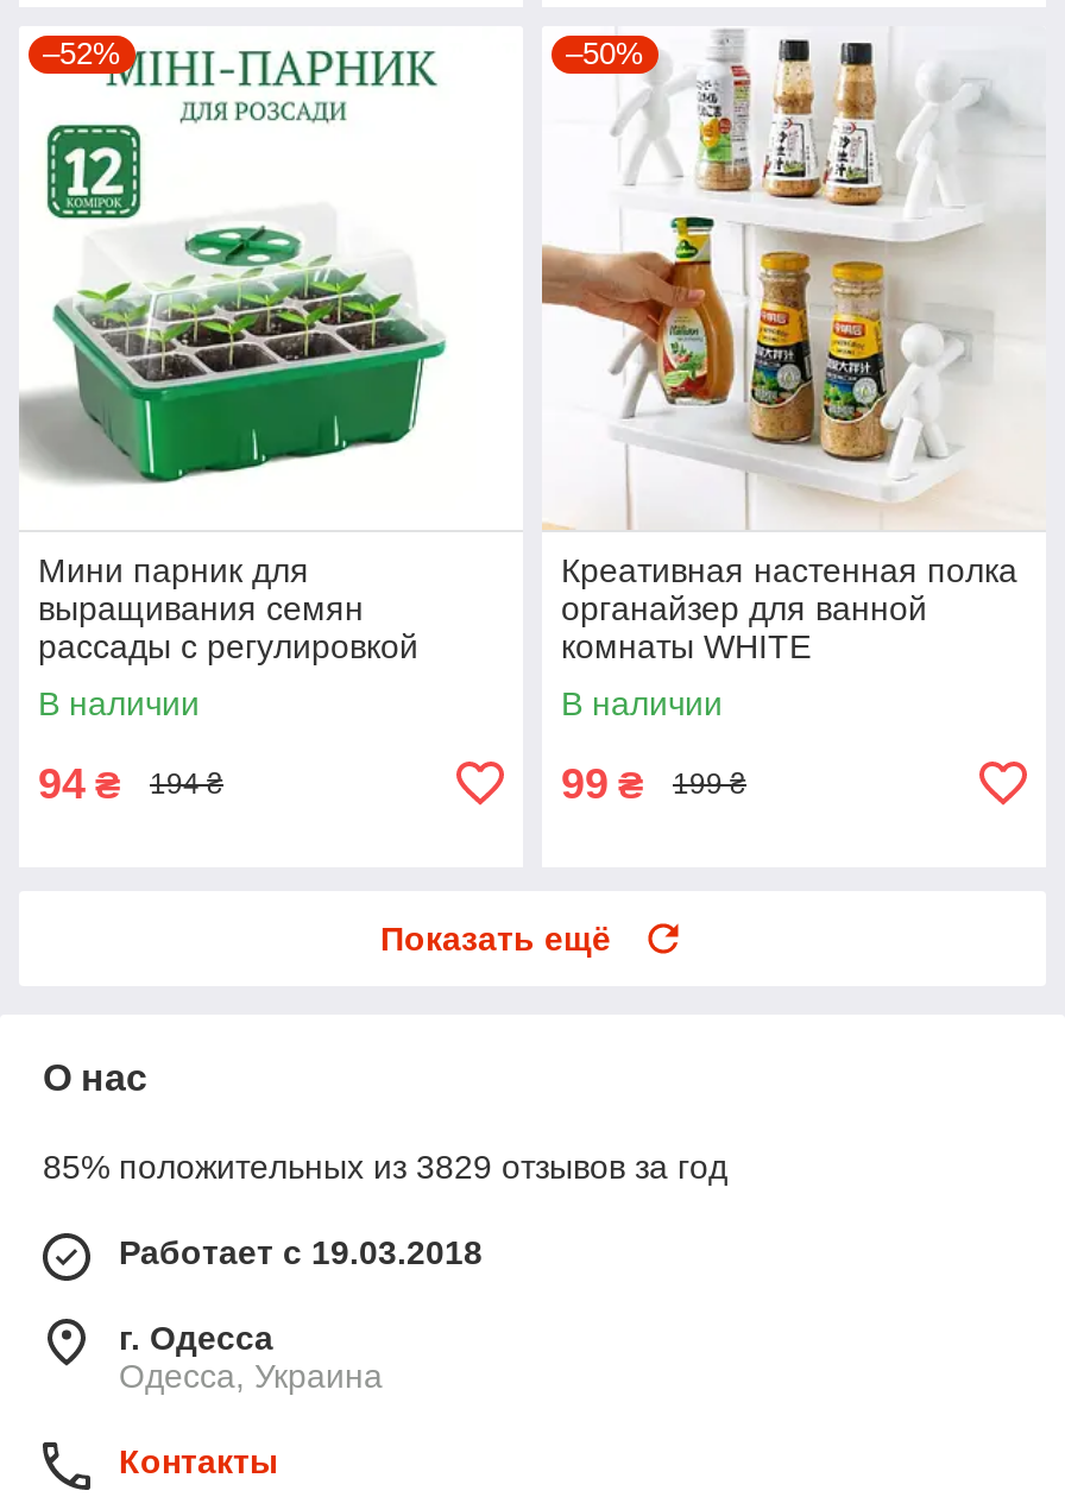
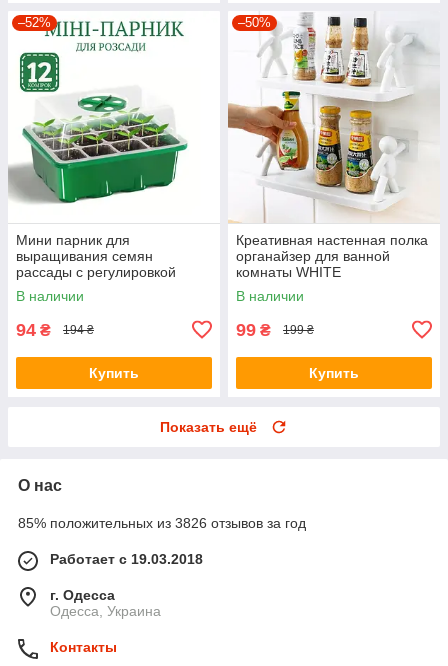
none -> [89,365,139,381] Купить
none -> [309,365,359,381] Купить
[43,1147,727,1185] 85% положительных из 3829 отзывов за год -> [18,515,306,531] 85% положительных из 3826 отзывов за год

